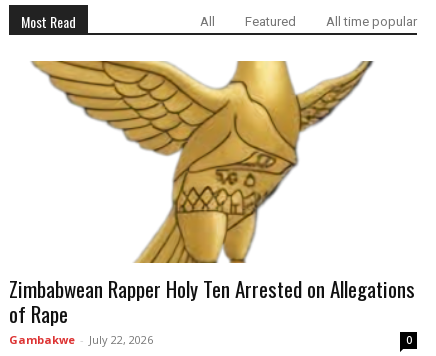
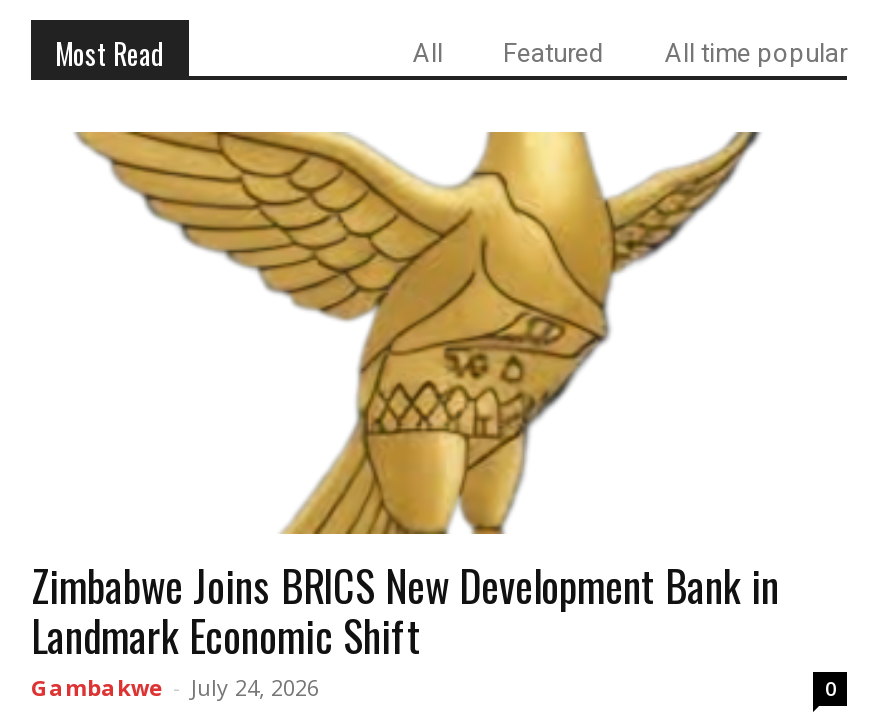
[9,273,415,347] Zimbabwean Rapper Holy Ten Arrested on Allegations | of Rape | Gambakwe - July 22, 2026 -> [31,554,779,702] Zimbabwe Joins BRICS New Development Bank in | Landmark Economic Shift | Gambakwe - July 24, 2026

